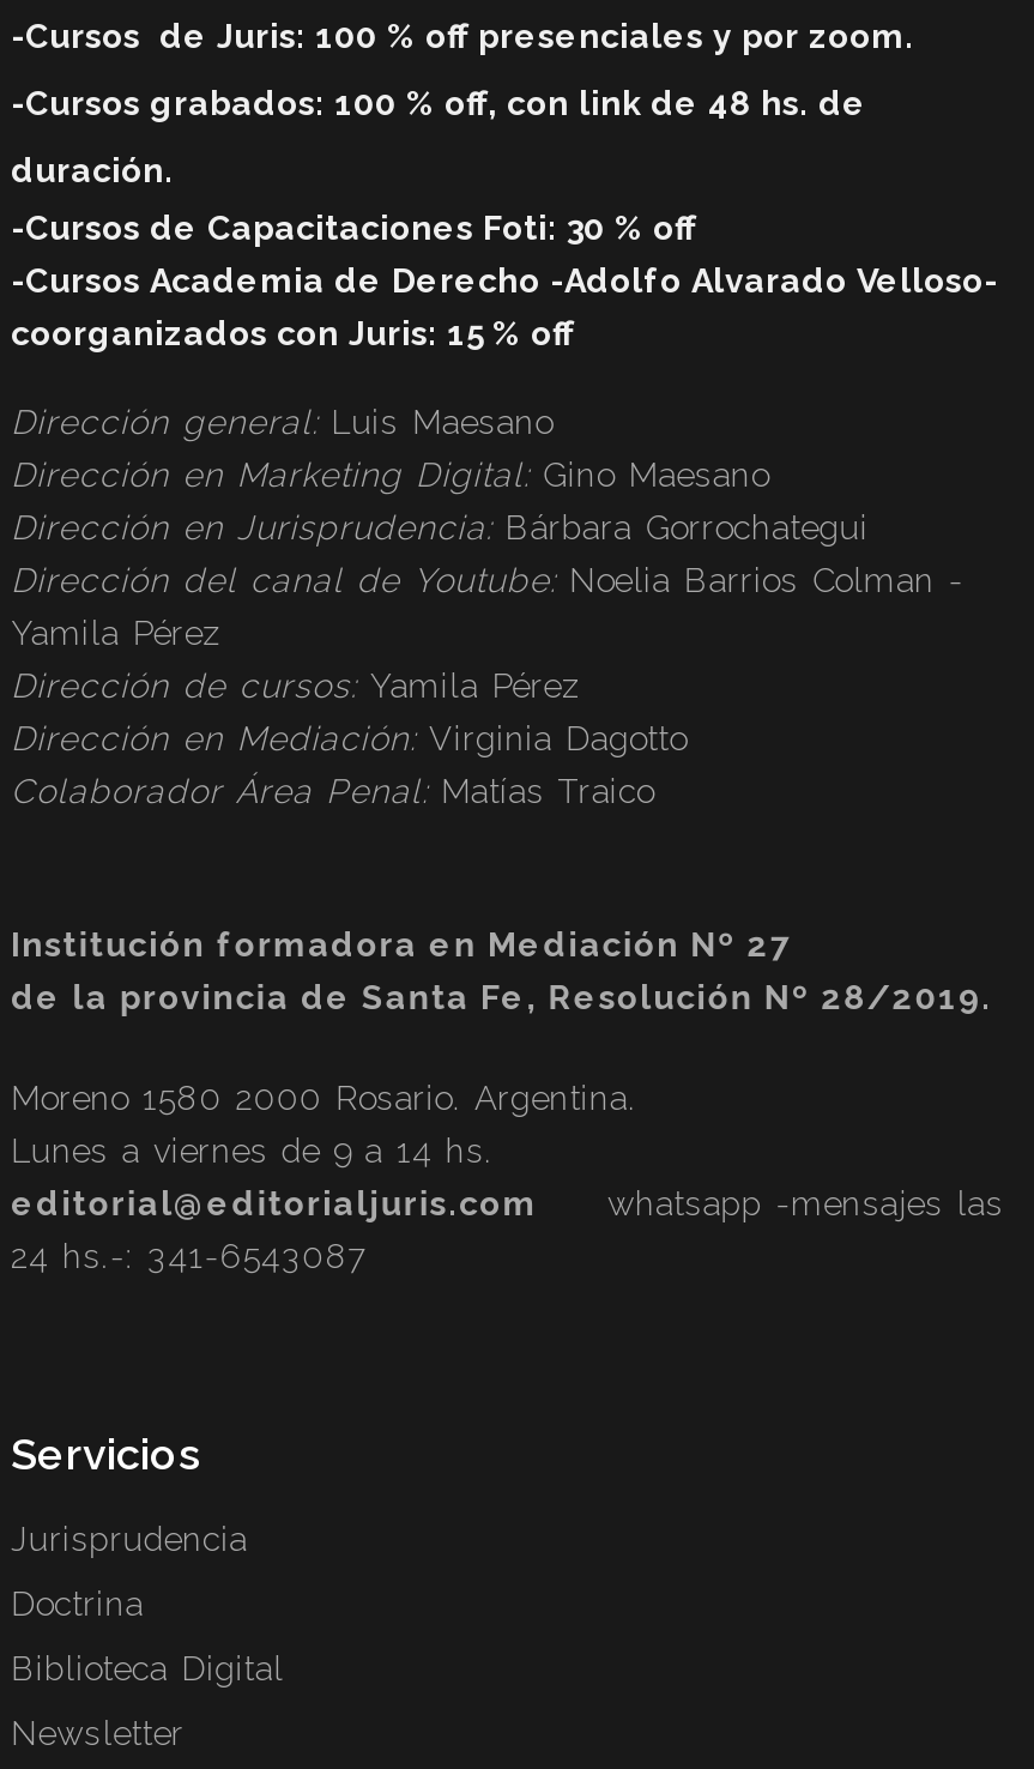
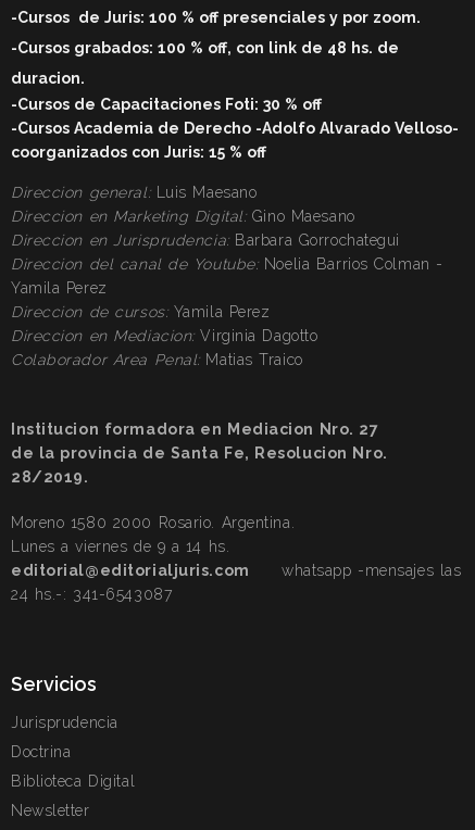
[11,151,174,189] duración. -> [11,70,85,87] duracion.
[11,403,964,810] Dirección general: Luis Maesano | Dirección en Marketing Digital: Gino Maesano | Dirección en Jurisprudencia: Bárbara Gorrochategui | Dirección del canal de Youtube: Noelia Barrios Colman - | Yamila Pérez | Dirección de cursos: Yamila Pérez | Dirección en Mediación: Virginia Dagotto | Colaborador Área Penal: Matías Traico -> [11,184,443,368] Direccion general: Luis Maesano | Direccion en Marketing Digital: Gino Maesano | Direccion en Jurisprudencia: Barbara Gorrochategui | Direccion del canal de Youtube: Noelia Barrios Colman - | Yamila Perez | Direccion de cursos: Yamila Perez | Direccion en Mediacion: Virginia Dagotto | Colaborador Area Penal: Matias Traico
[11,925,992,1016] Institución formadora en Mediación Nº 27 | de la provincia de Santa Fe, Resolución Nº 28/2019. -> [11,420,388,486] Institucion formadora en Mediacion Nro. 27 | de la provincia de Santa Fe, Resolucion Nro. | 28/2019.

